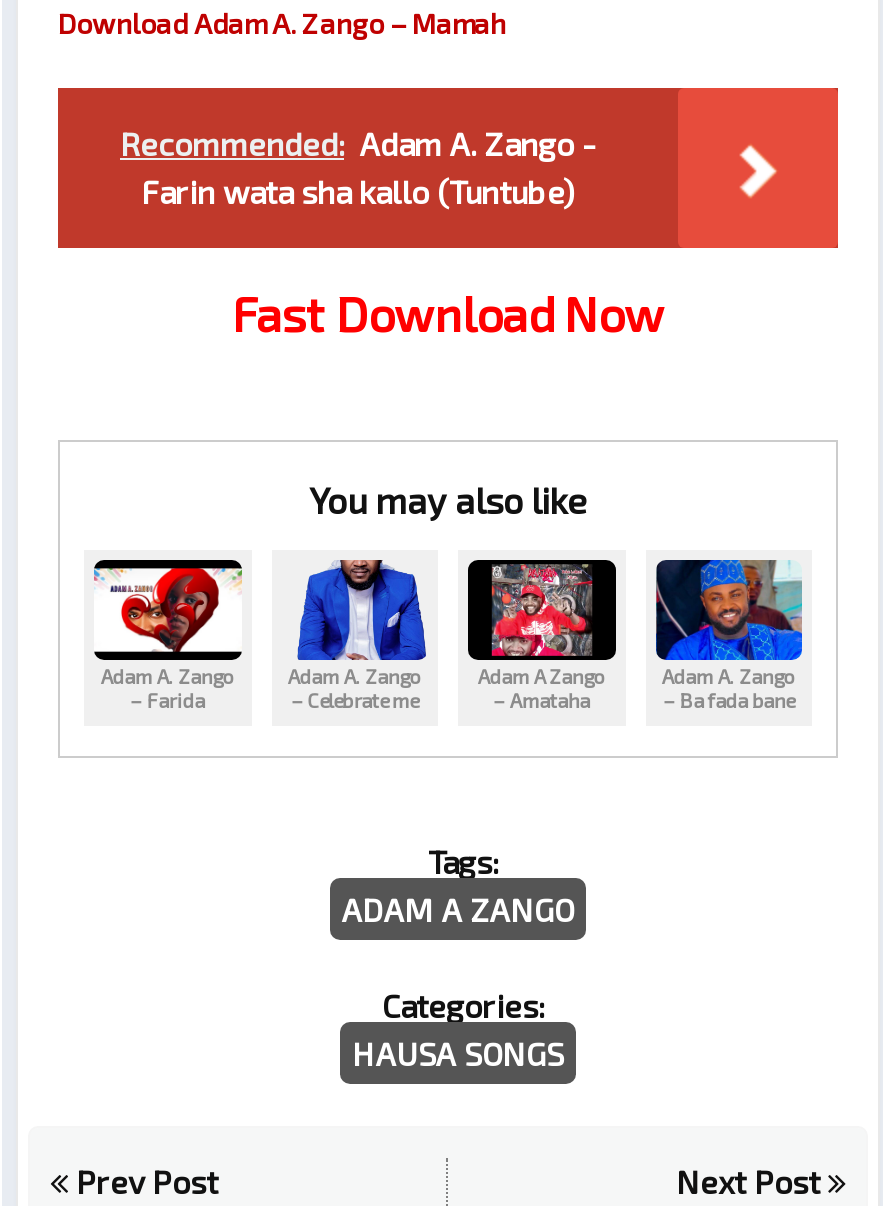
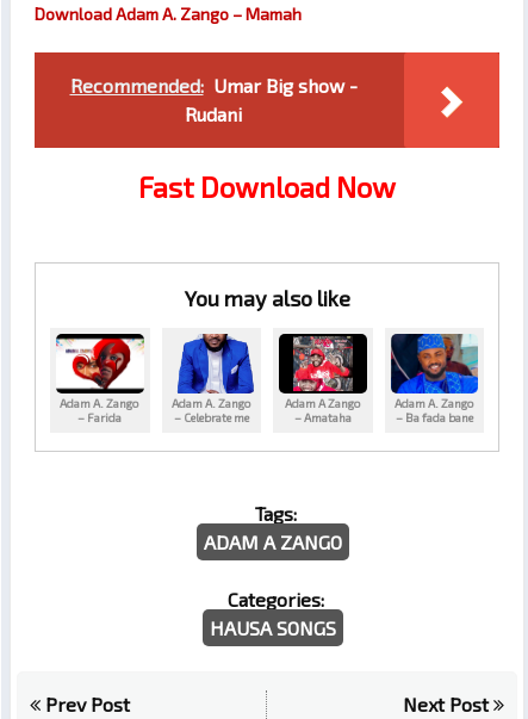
[120,125,596,211] Recommended: Adam A. Zango - | Farin wata sha kallo (Tuntube) -> [70,74,357,126] Recommended: Umar Big show - | Rudani

